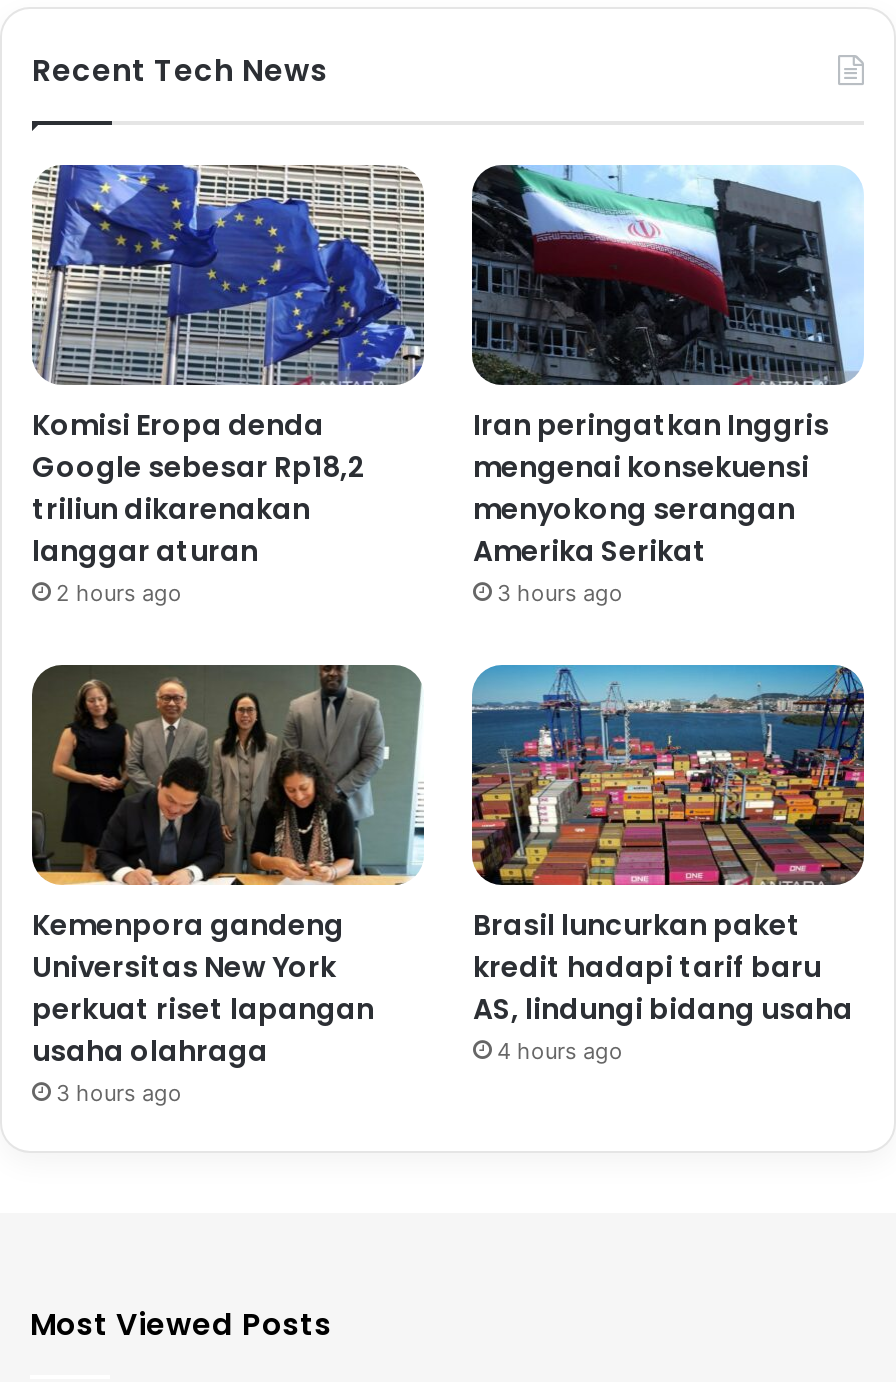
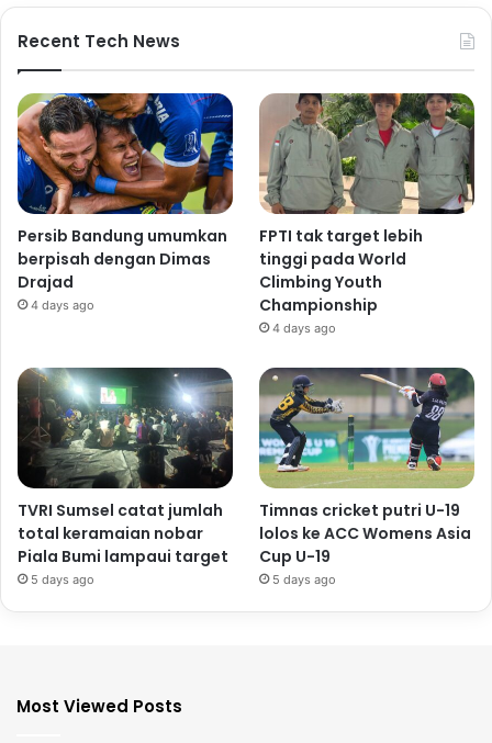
[30,164,426,606] [image] | Komisi Eropa denda | Google sebesar Rp18,2 | triliun dikarenakan | langgar aturan | 2 hours ago -> [16,92,233,313] [image] | Persib Bandung umumkan | berpisah dengan Dimas | Drajad | 4 days ago
[470,164,864,606] [image] | Iran peringatkan Inggris | mengenai konsekuensi | menyokong serangan | Amerika Serikat | 3 hours ago -> [259,92,476,336] [image] | FPTI tak target lebih | tinggi pada World | Climbing Youth | Championship | 4 days ago
[32,664,424,1107] [image] | Kemenpora gandeng | Universitas New York | perkuat riset lapangan | usaha olahraga | 3 hours ago -> [18,367,234,588] [image] | TVRI Sumsel catat jumlah | total keramaian nobar | Piala Bumi lampaui target | 5 days ago
[470,664,866,1065] [image] | Brasil luncurkan paket | kredit hadapi tarif baru | AS, lindungi bidang usaha | 4 hours ago -> [258,367,476,588] [image] | Timnas cricket putri U-19 | lolos ke ACC Womens Asia | Cup U-19 | 5 days ago

